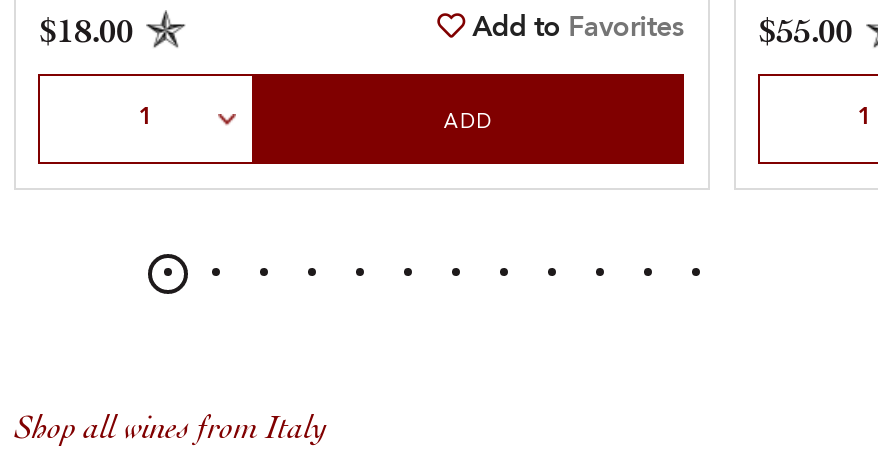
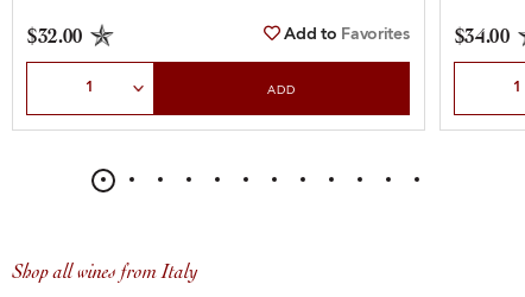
[40,17,134,51] $18.00 -> [27,28,83,48] $32.00
[759,17,853,51] $55.00 -> [454,28,510,48] $34.00

